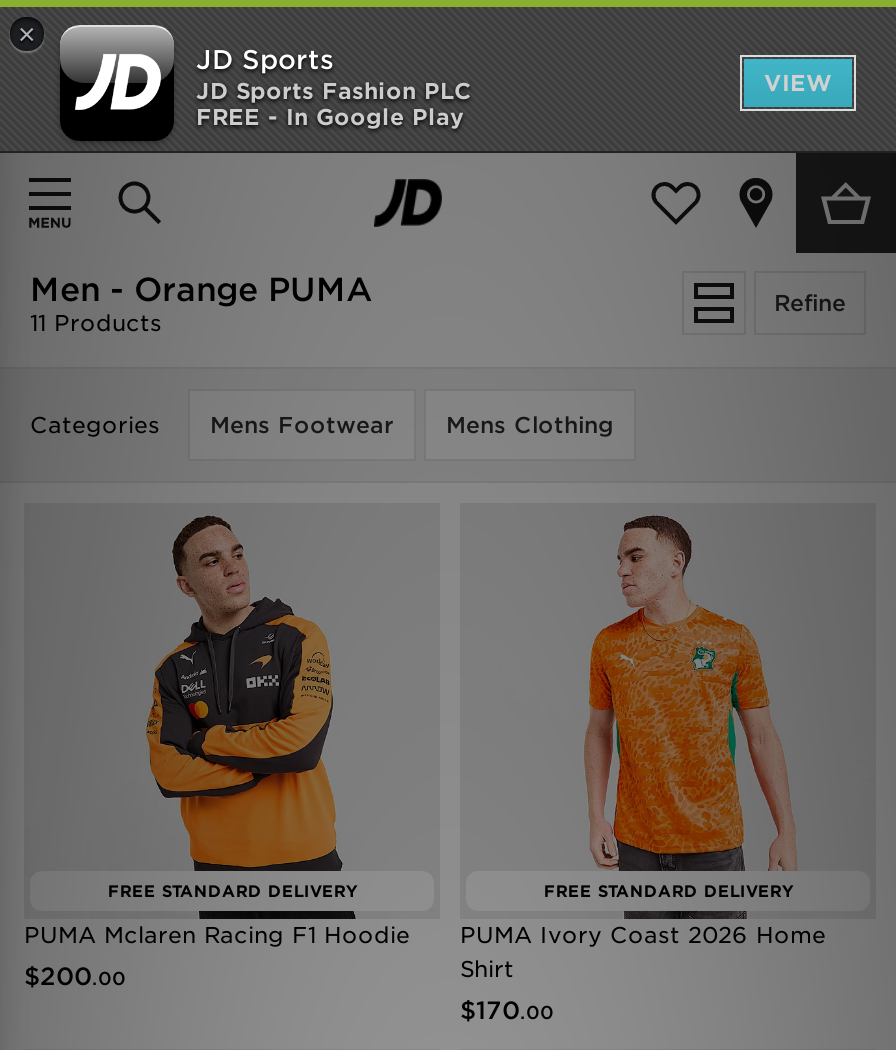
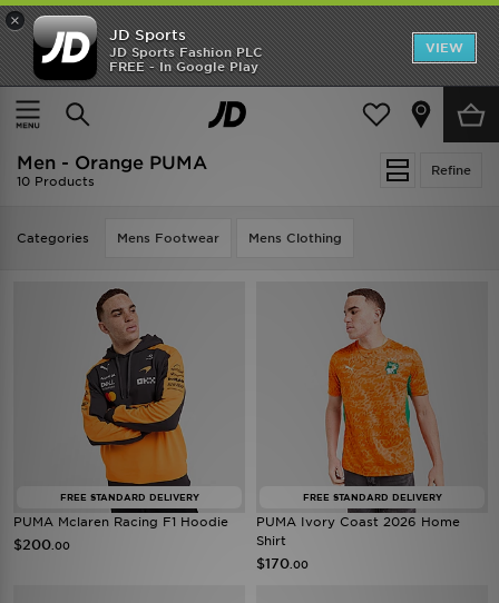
[30,309,162,337] 11 Products -> [17,174,95,189] 10 Products

